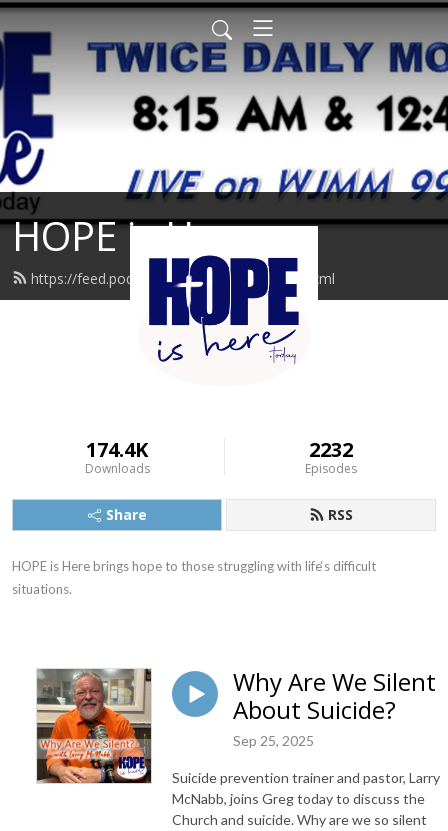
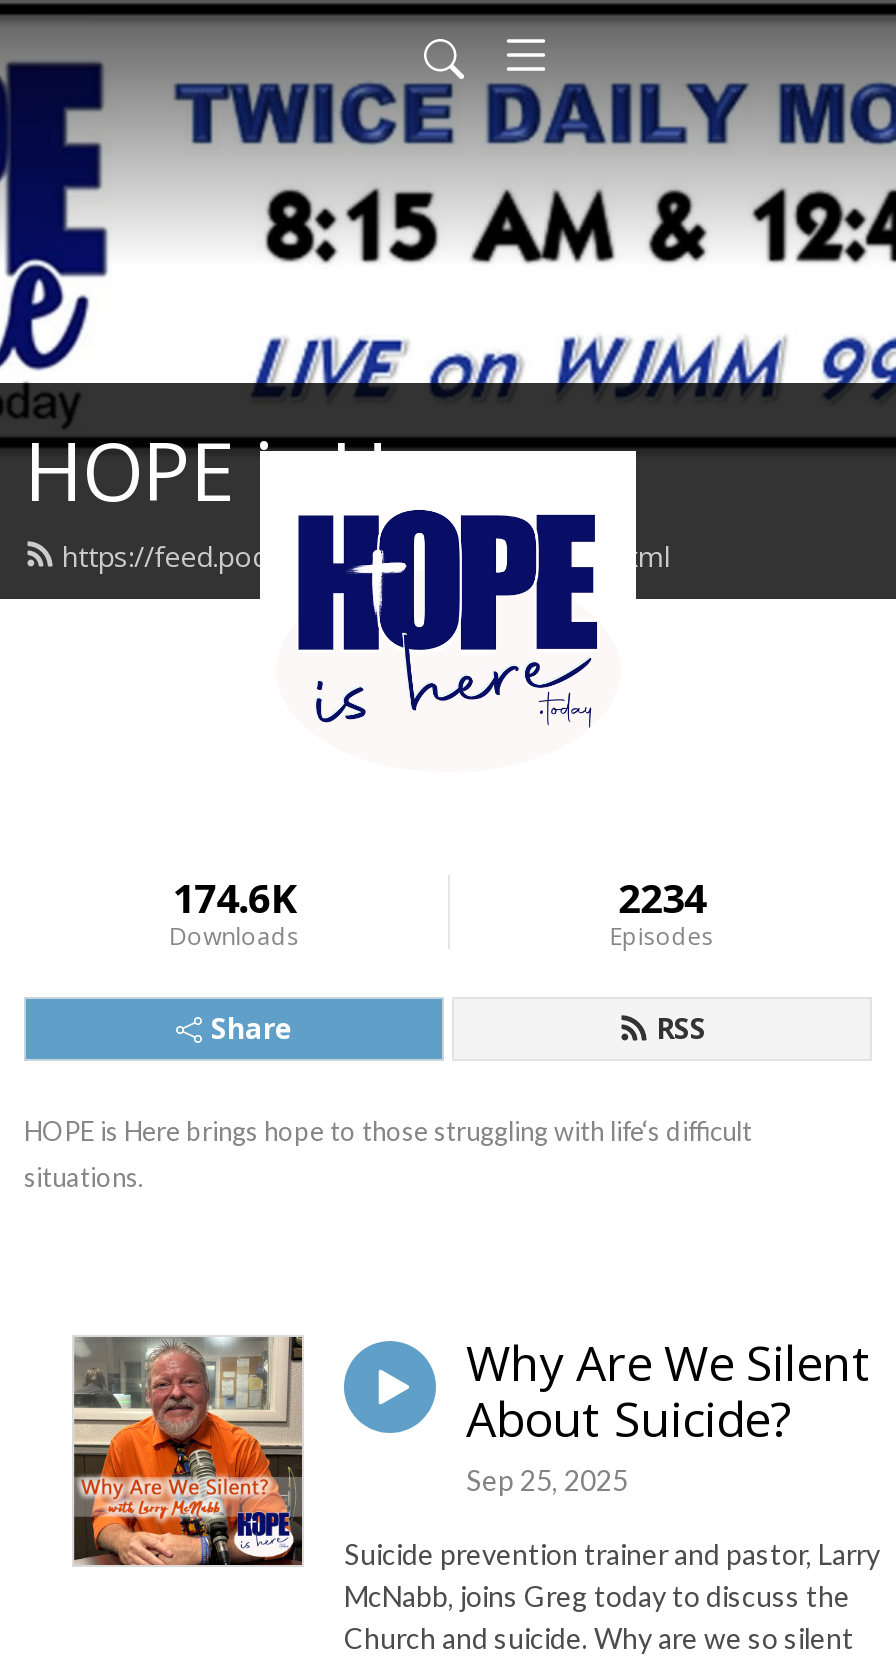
[86,436,148,463] 174.4K -> [172,871,296,925] 174.6K
[309,436,353,463] 2232 -> [618,871,706,925] 2234

